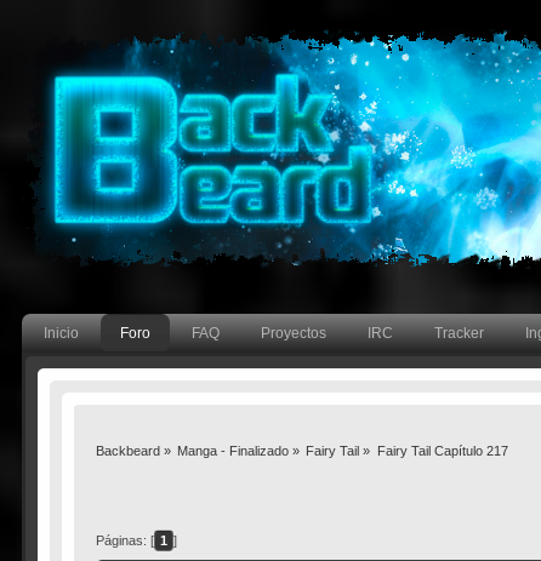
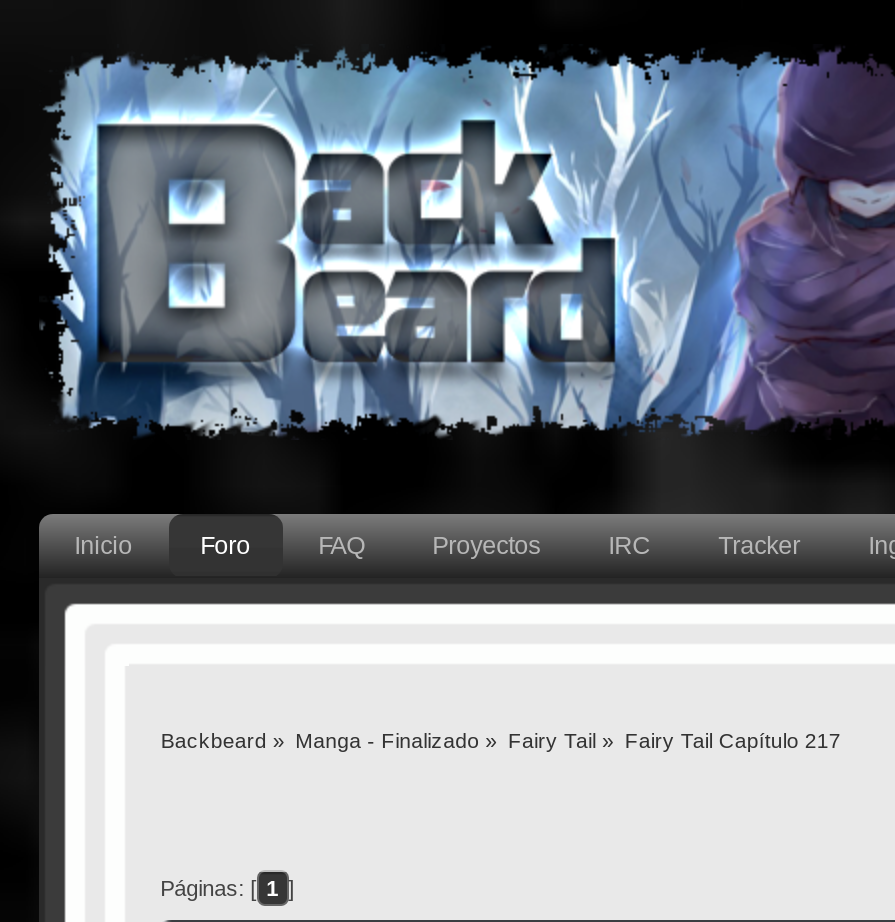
[27,32,537,267] [image] -> [39,48,889,438] [image]

